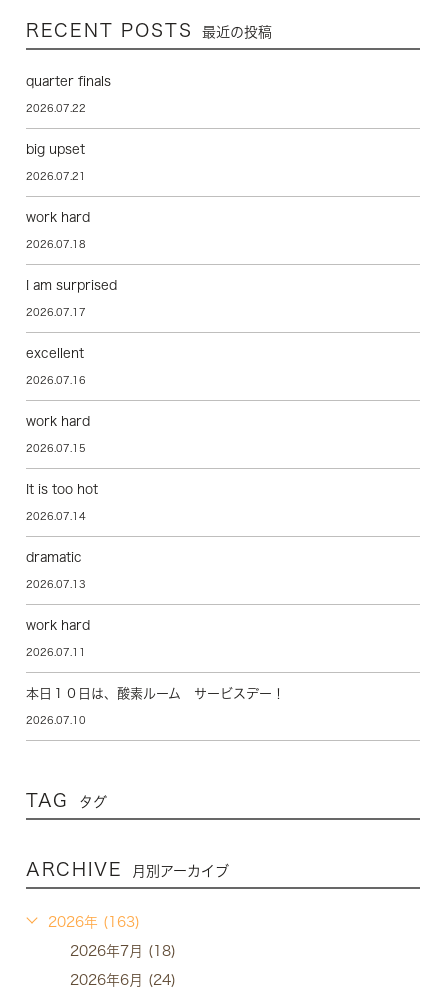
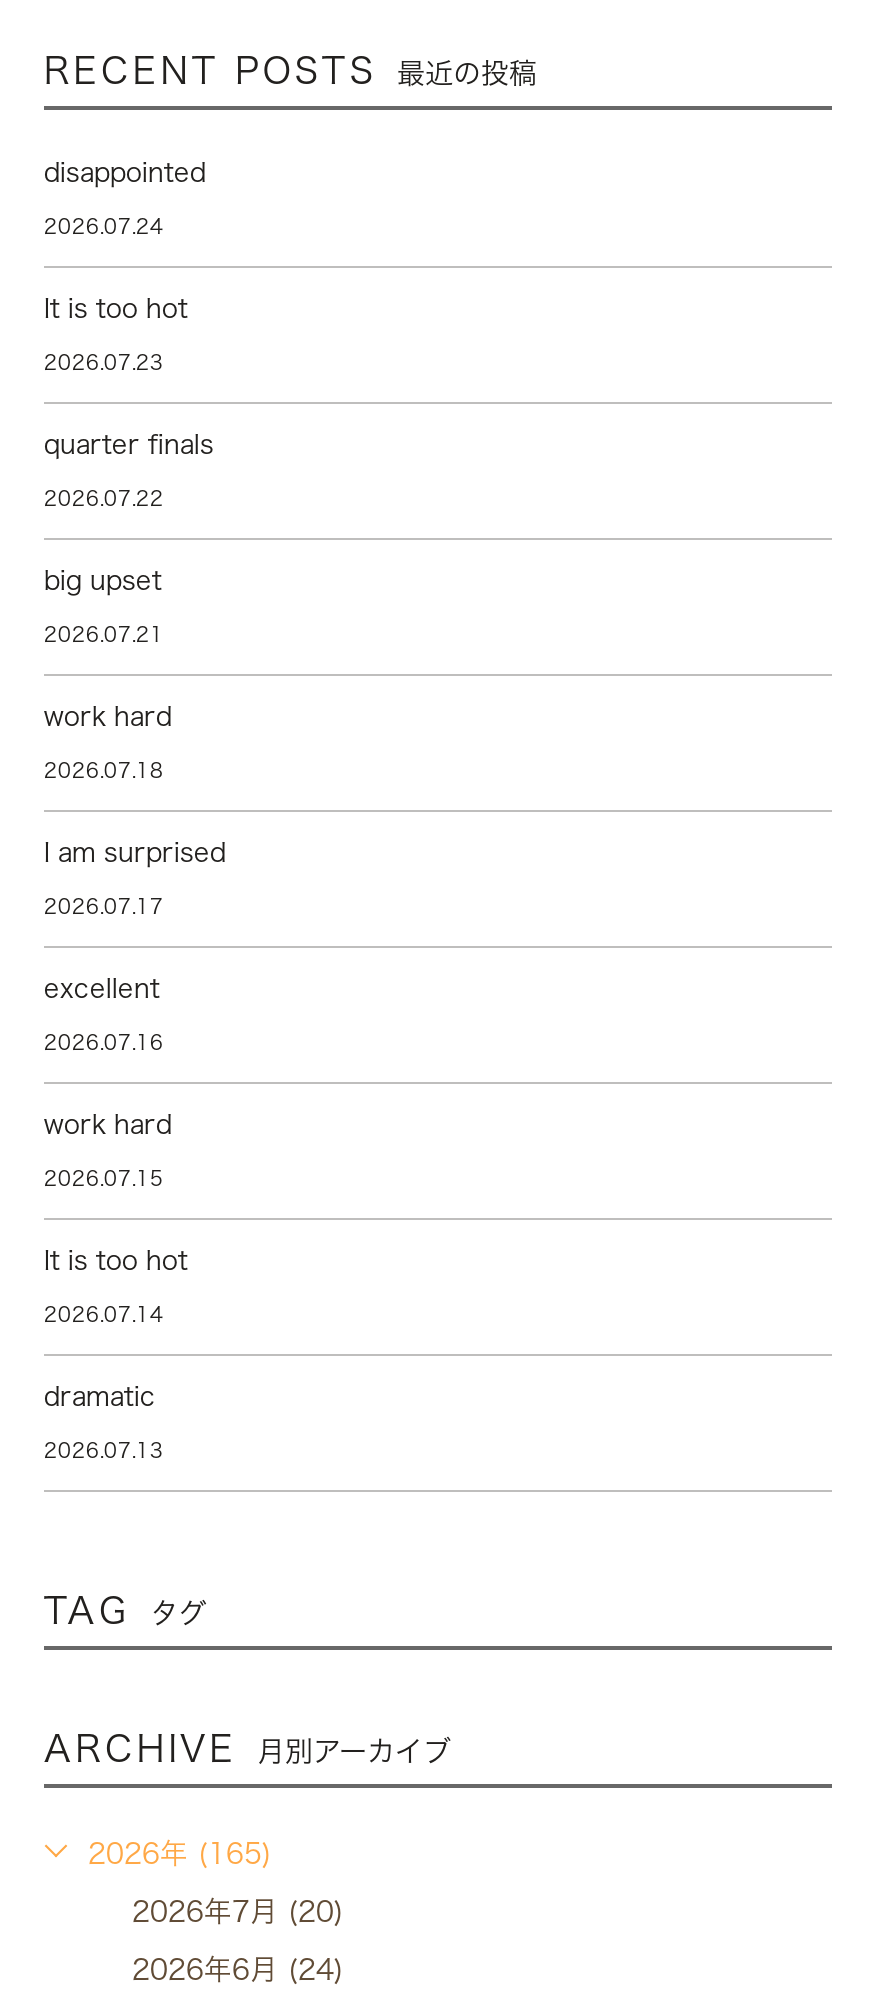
none -> [44,160,206,372] disappointed | 2026.07.24 | It is too hot | 2026.07.23
moved [26,75,117,589] -> [44,432,226,1460]: quarter finals | 2026.07.22 | big upset | ... | dramatic | 2026.07.13
[26,619,285,725] work hard | 2026.07.11 | 本日１０日は、酸素ルーム サービスデー！ | 2026.07.10 -> none
[48,915,140,929] 2026年 (163) -> [88,1840,272,1868] 2026年 (165)
[70,944,176,958] 2026年7月 (18) -> [132,1898,344,1926] 2026年7月 (20)

